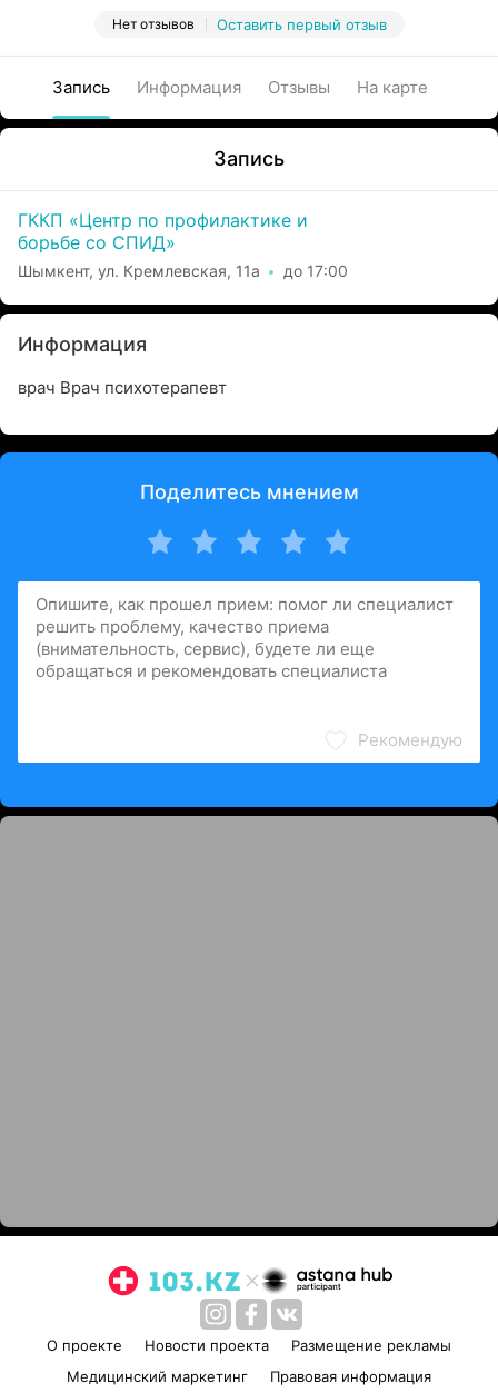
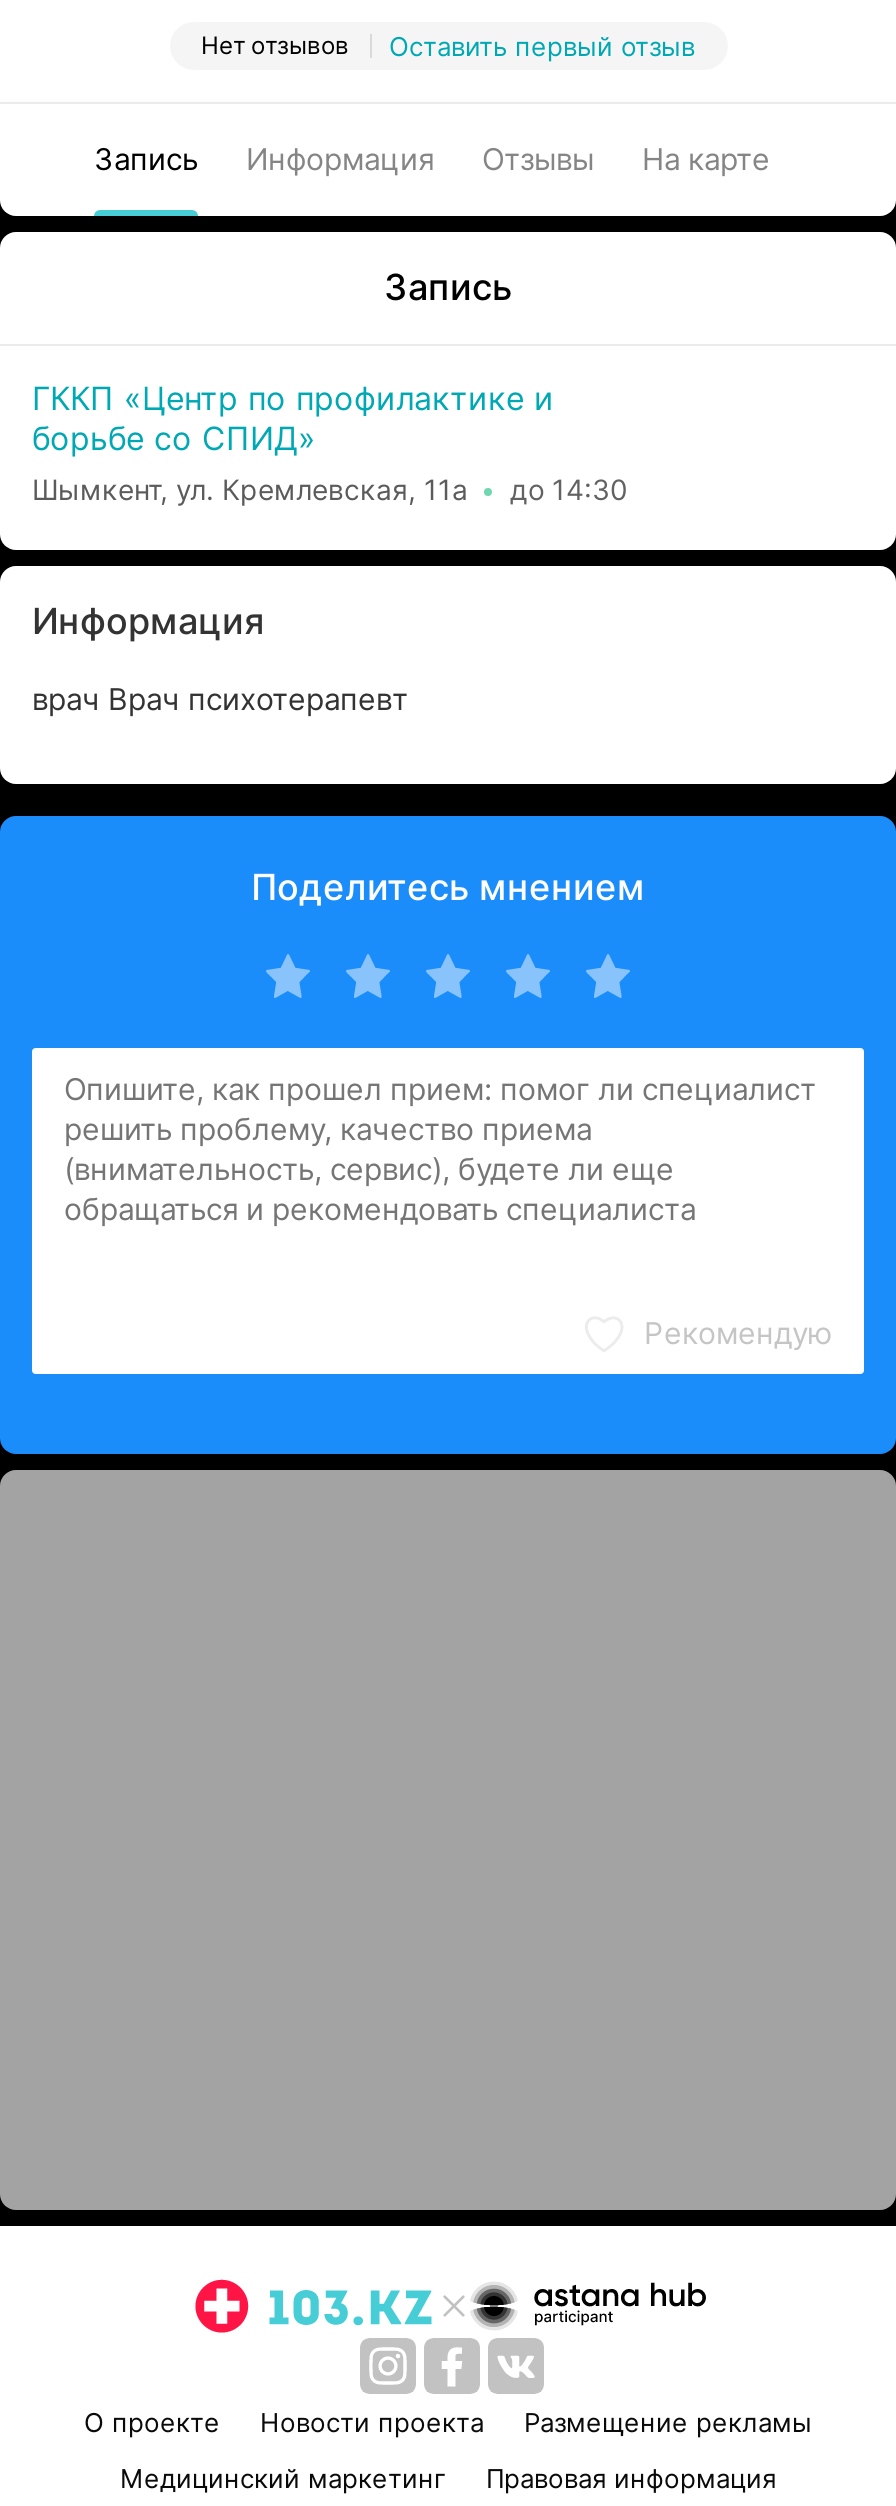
[18,261,348,280] Шымкент, ул. Кремлевская, 11а до 17:00 -> [32,472,628,506] Шымкент, ул. Кремлевская, 11а до 14:30

